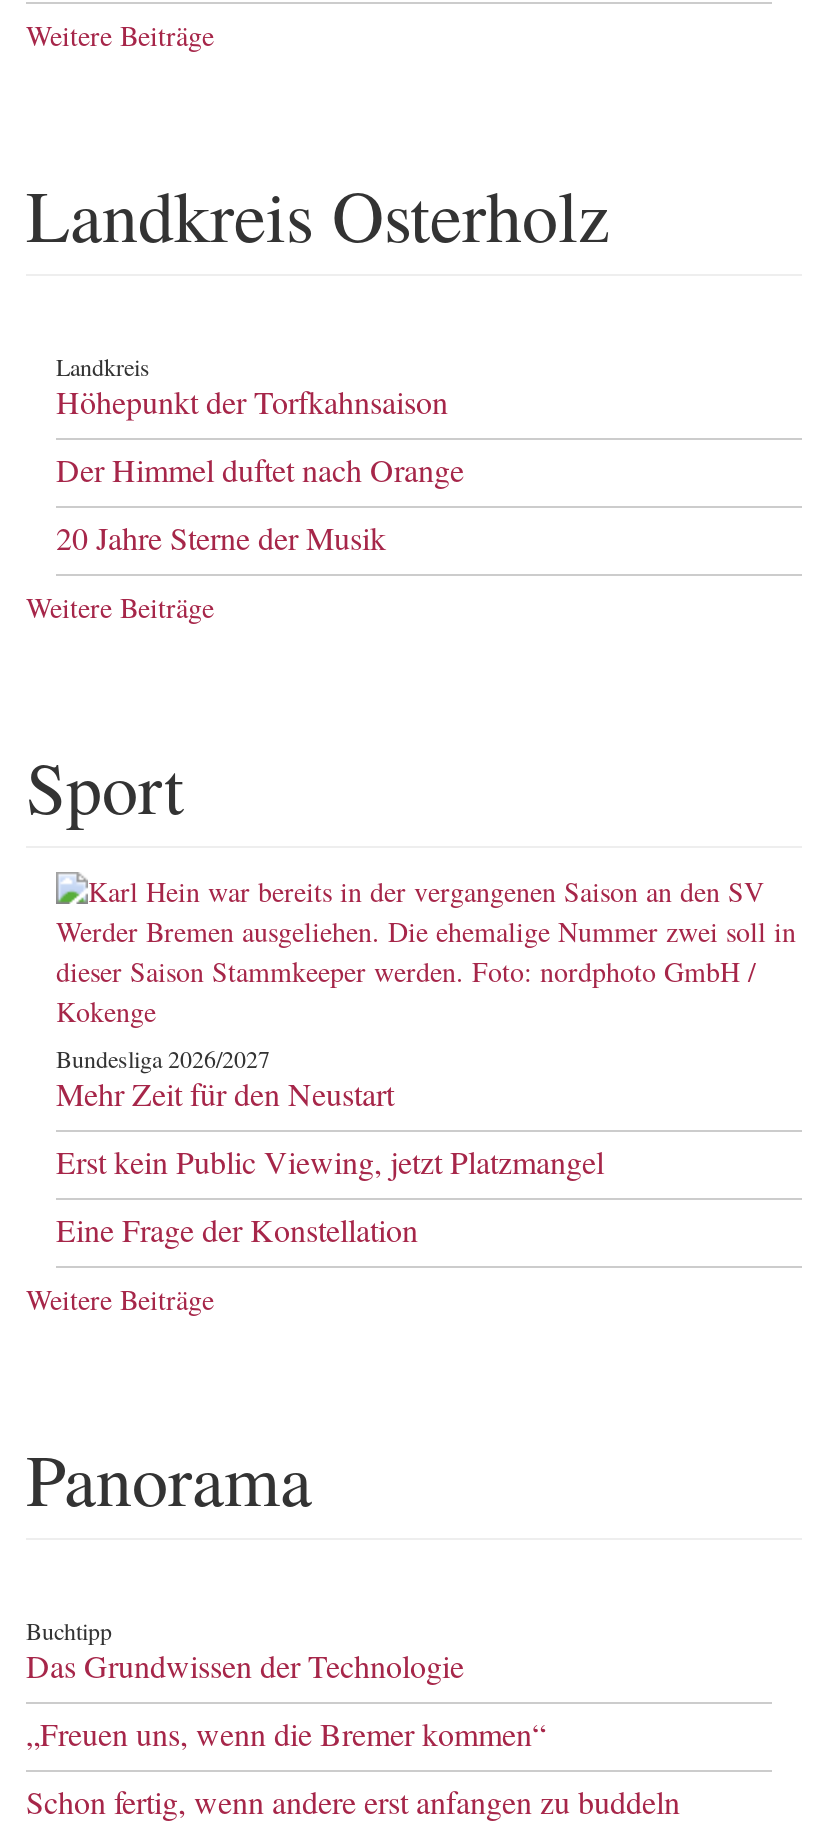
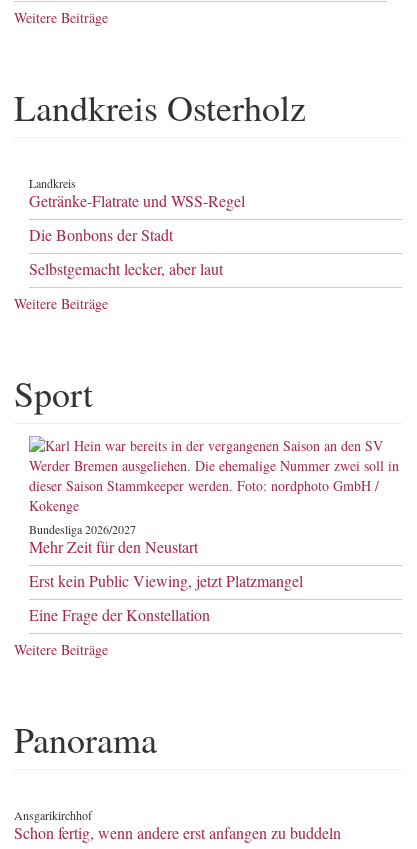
[56,380,448,422] Höhepunkt der Torfkahnsaison -> [29,190,245,211] Getränke-Flatrate und WSS-Regel
[56,448,464,490] Der Himmel duftet nach Orange -> [29,224,173,245] Die Bonbons der Stadt
[56,516,386,558] 20 Jahre Sterne der Musik -> [29,258,223,279] Selbstgemacht lecker, aber laut
[26,1614,546,1754] Buchtipp | Das Grundwissen der Technologie | „Freuen uns, wenn die Bremer kommen“ -> [14,807,92,823] Ansgarikirchhof

